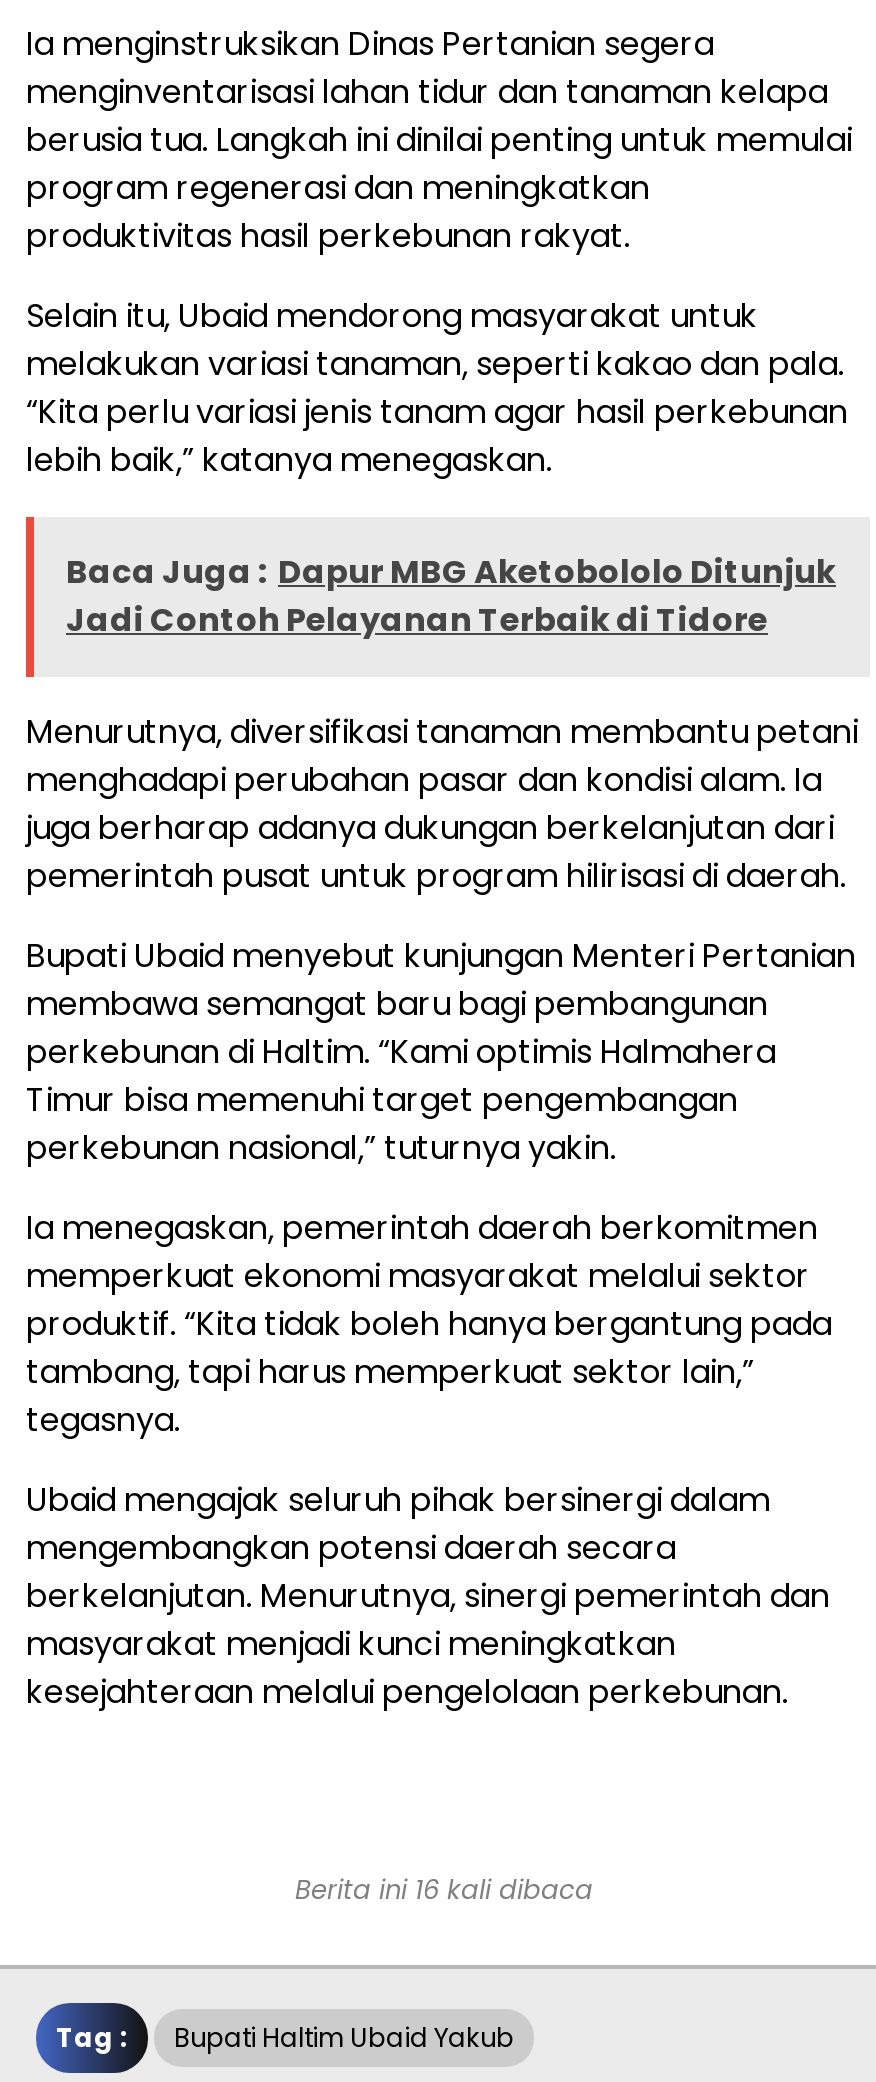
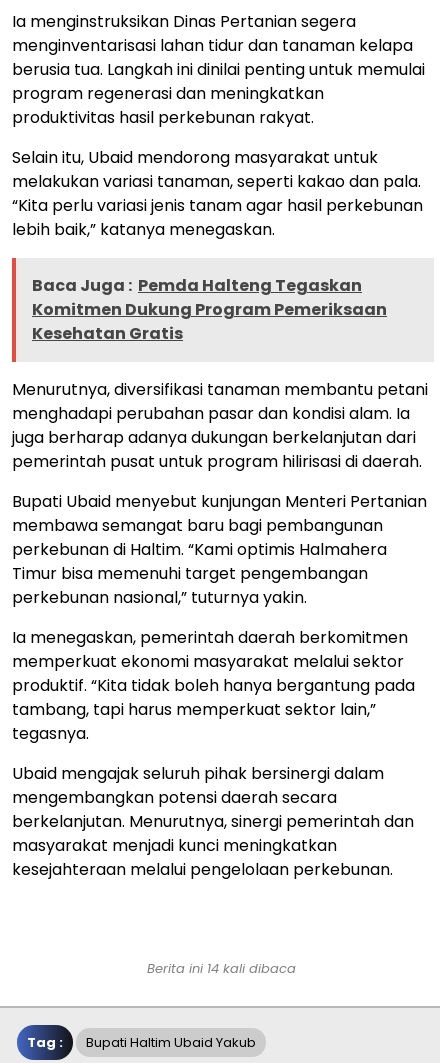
[66,550,836,644] Baca Juga : Dapur MBG Aketobololo Ditunjuk | Jadi Contoh Pelayanan Terbaik di Tidore -> [32,274,387,345] Baca Juga : Pemda Halteng Tegaskan | Komitmen Dukung Program Pemeriksaan | Kesehatan Gratis
[295,1872,593,1910] Berita ini 16 kali dibaca -> [146,959,295,978] Berita ini 14 kali dibaca

